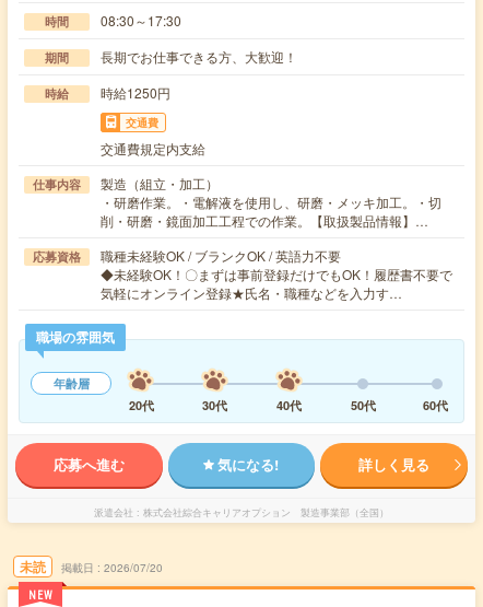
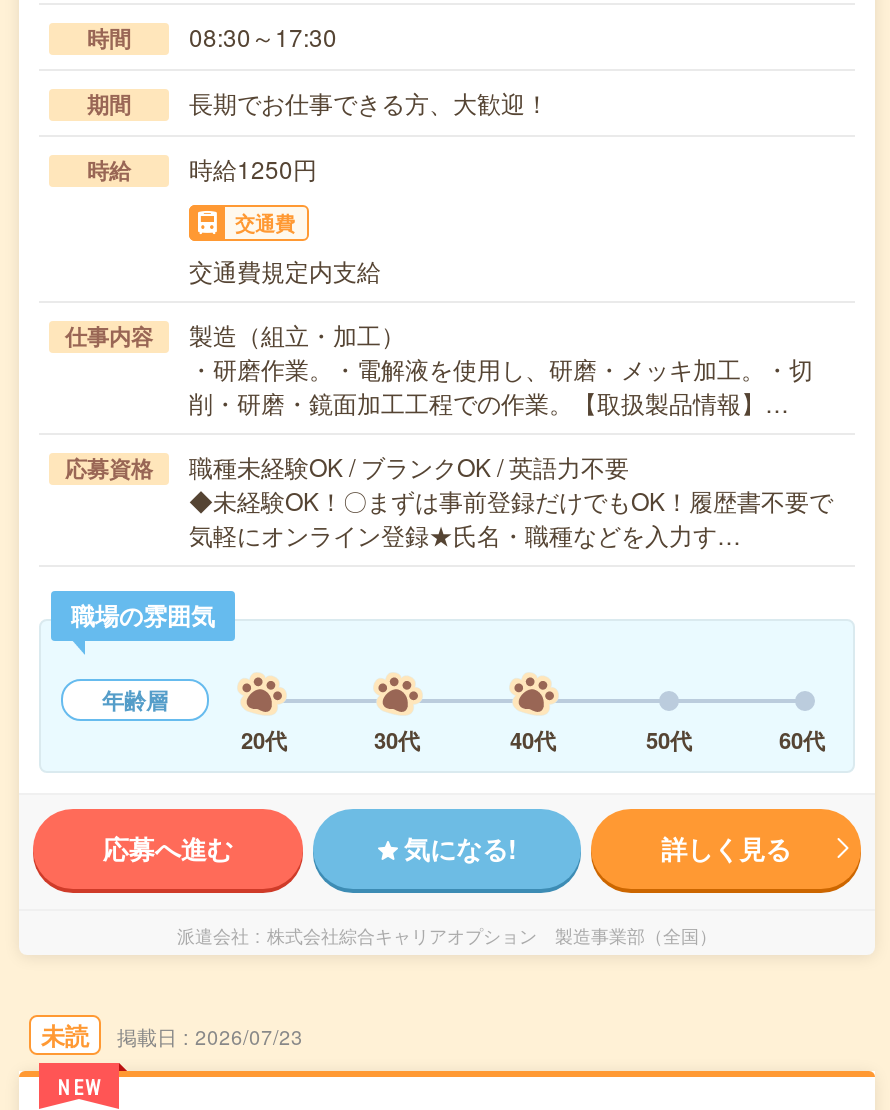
[104,560,163,575] 2026/07/20 -> [195,1023,303,1051] 2026/07/23

